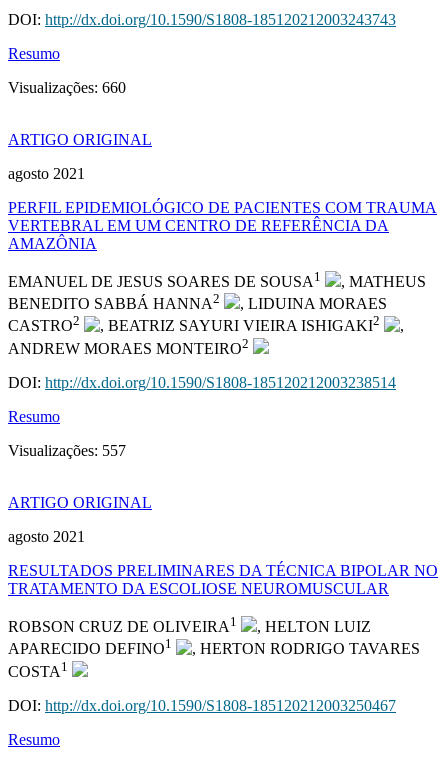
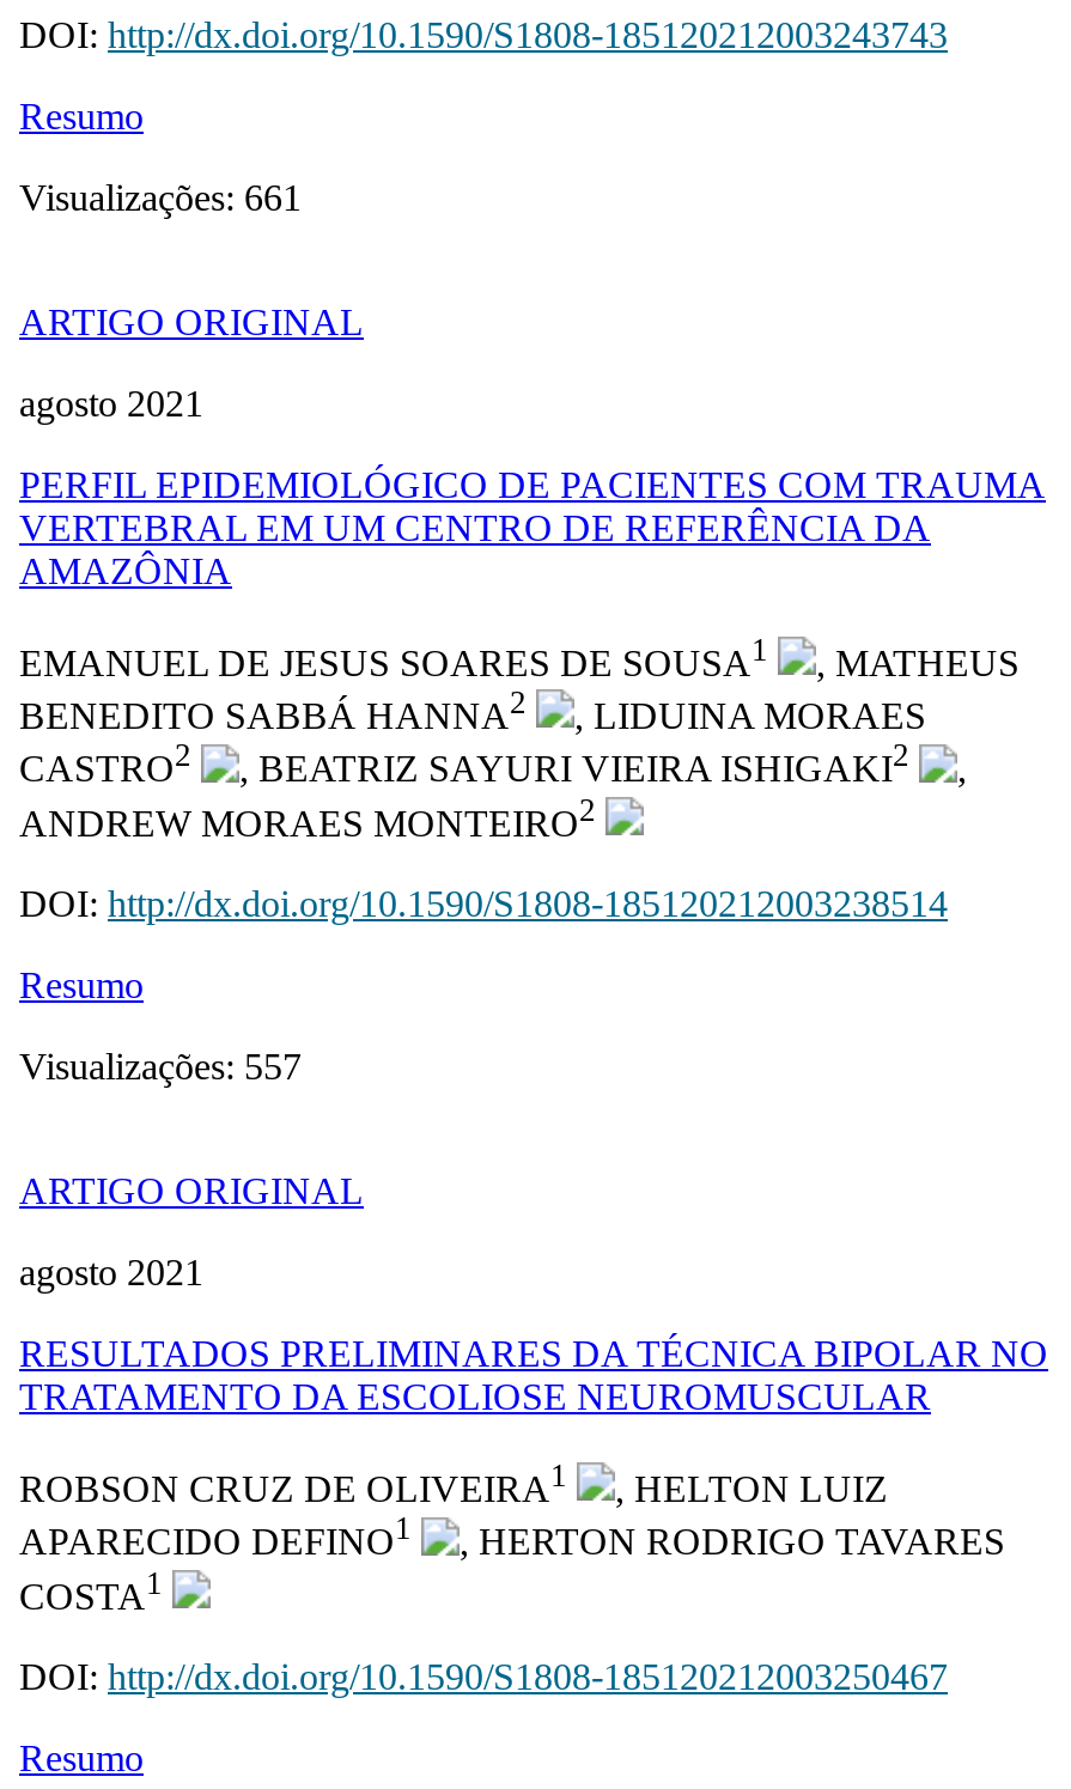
[8,79,126,96] Visualizações: 660 -> [19,176,302,217] Visualizações: 661

